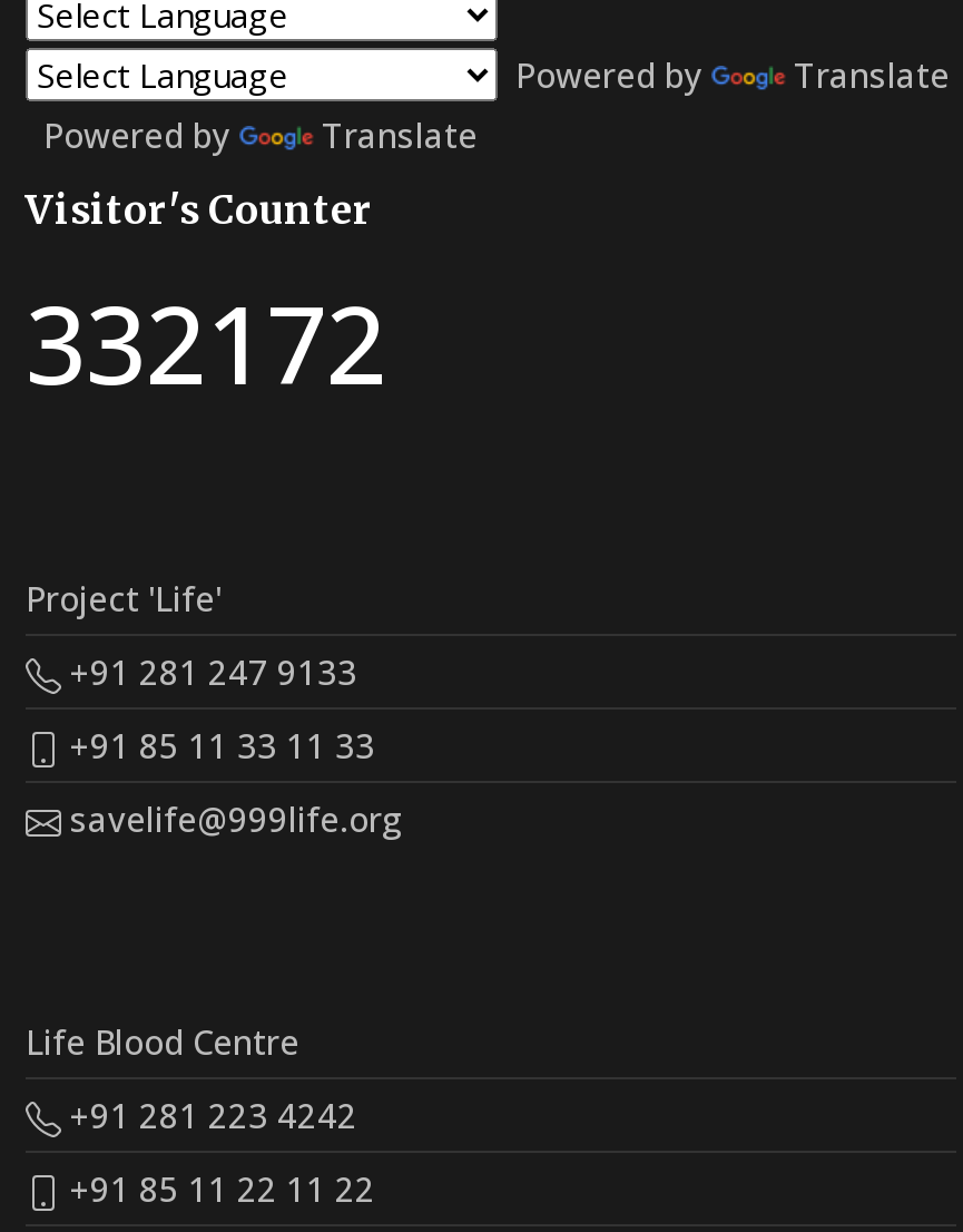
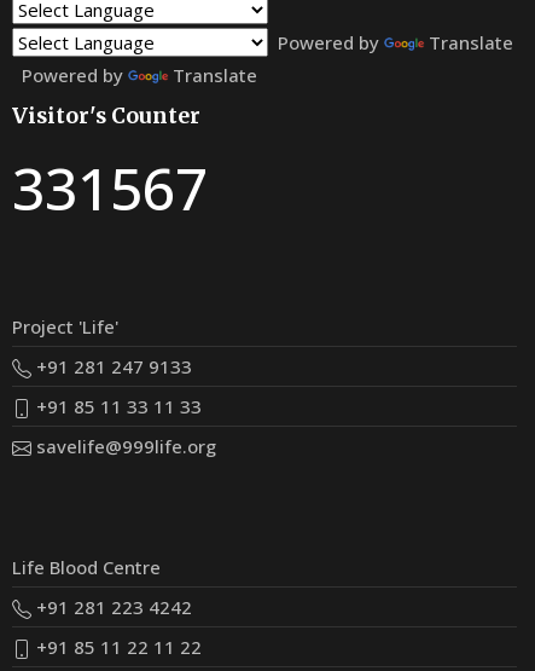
[26,271,386,416] 332172 -> [12,149,208,227] 331567

